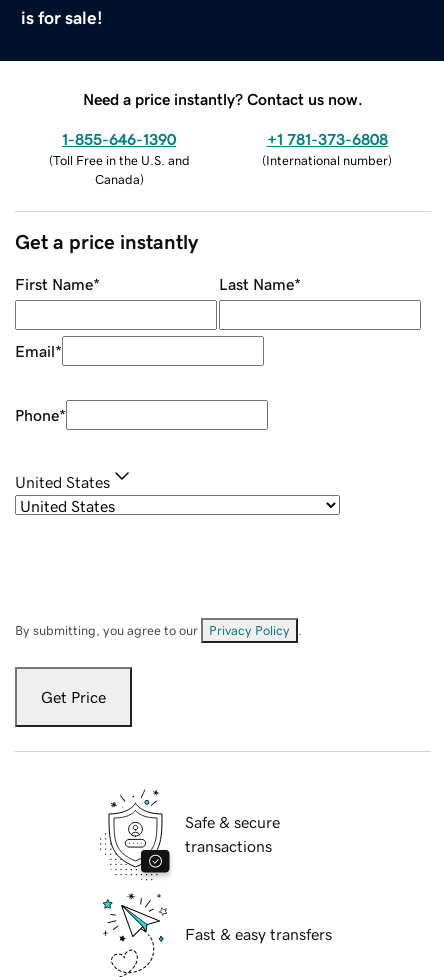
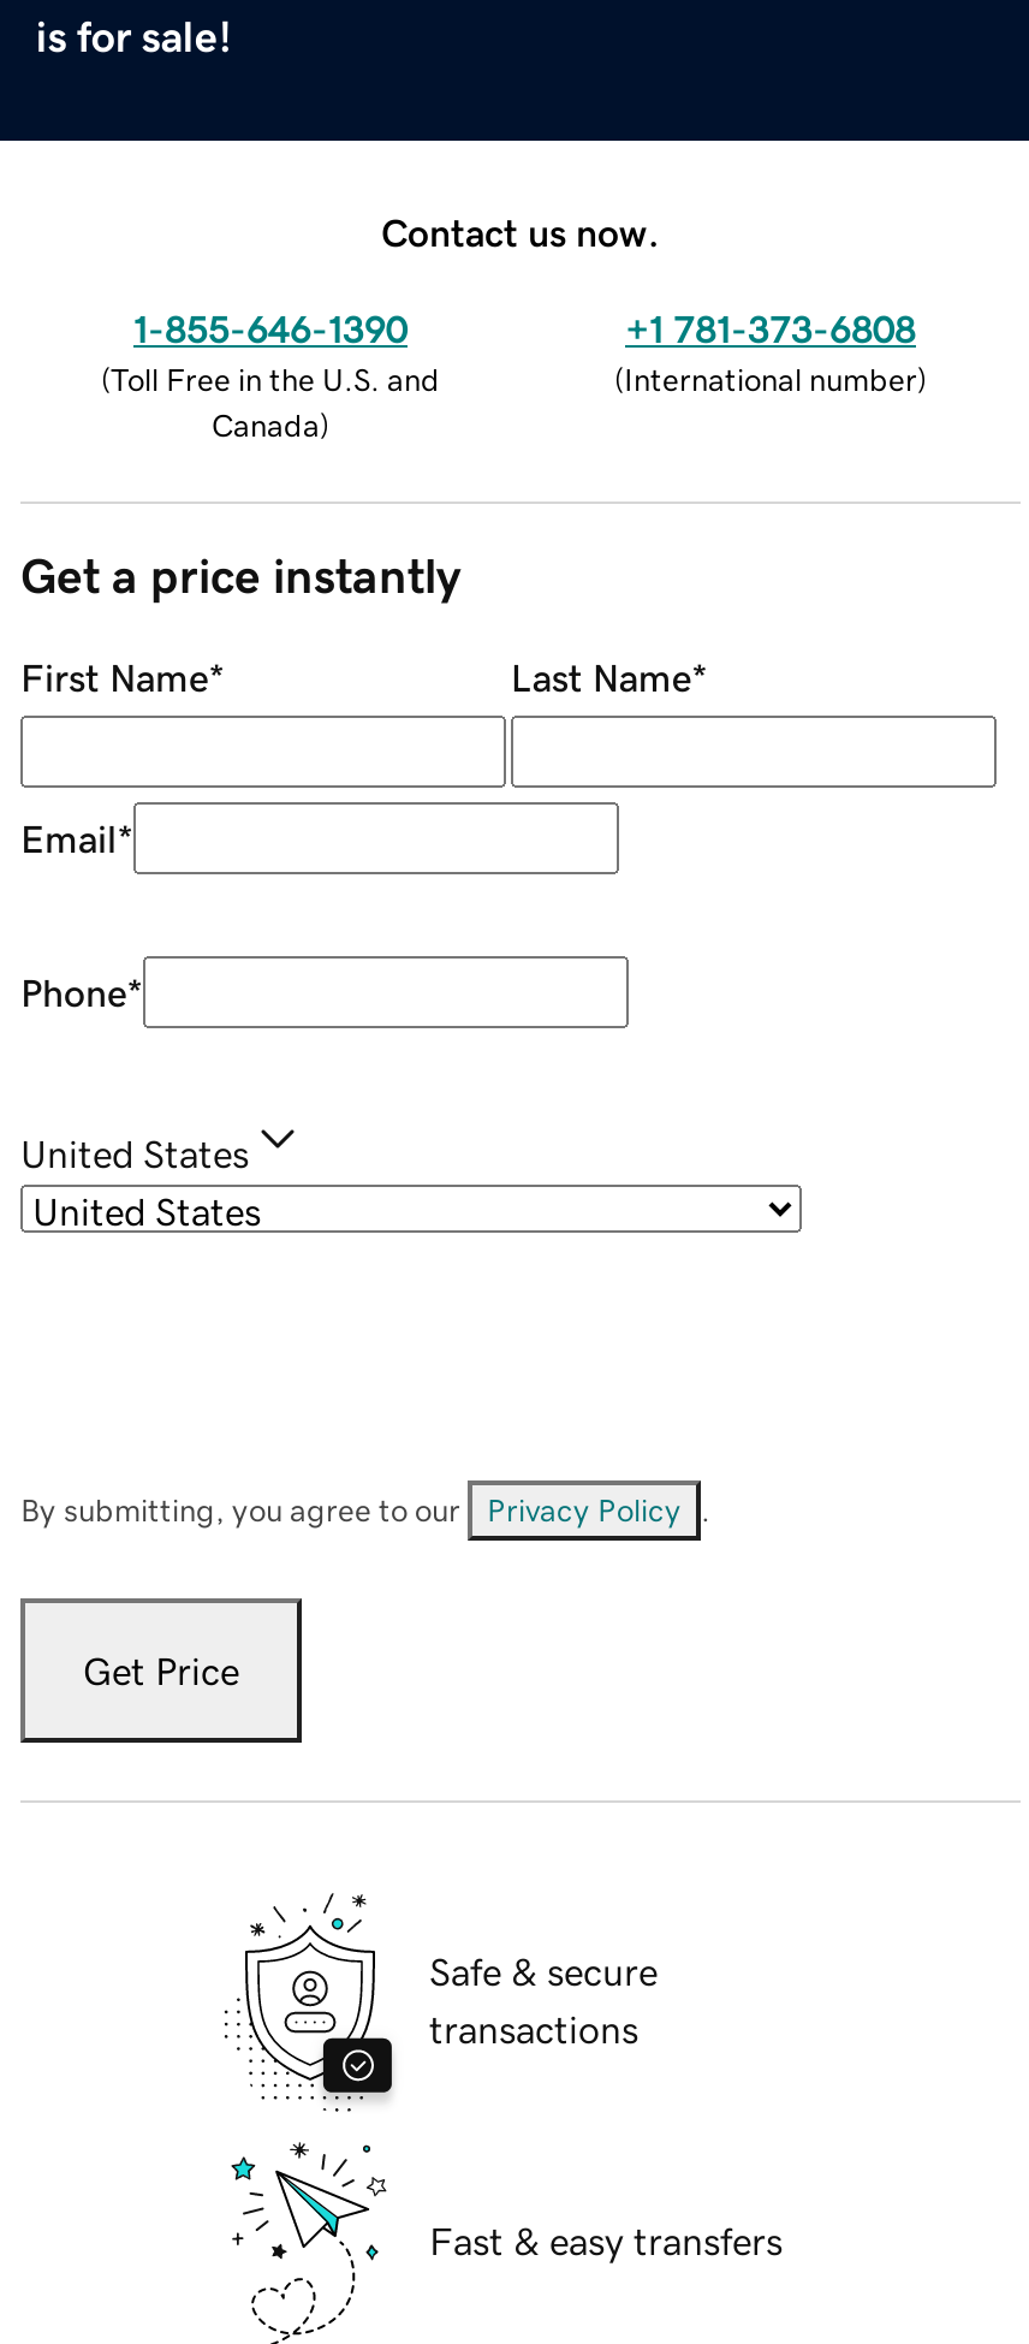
[83,91,363,107] Need a price instantly? Contact us now. -> [381,212,660,250] Contact us now.

